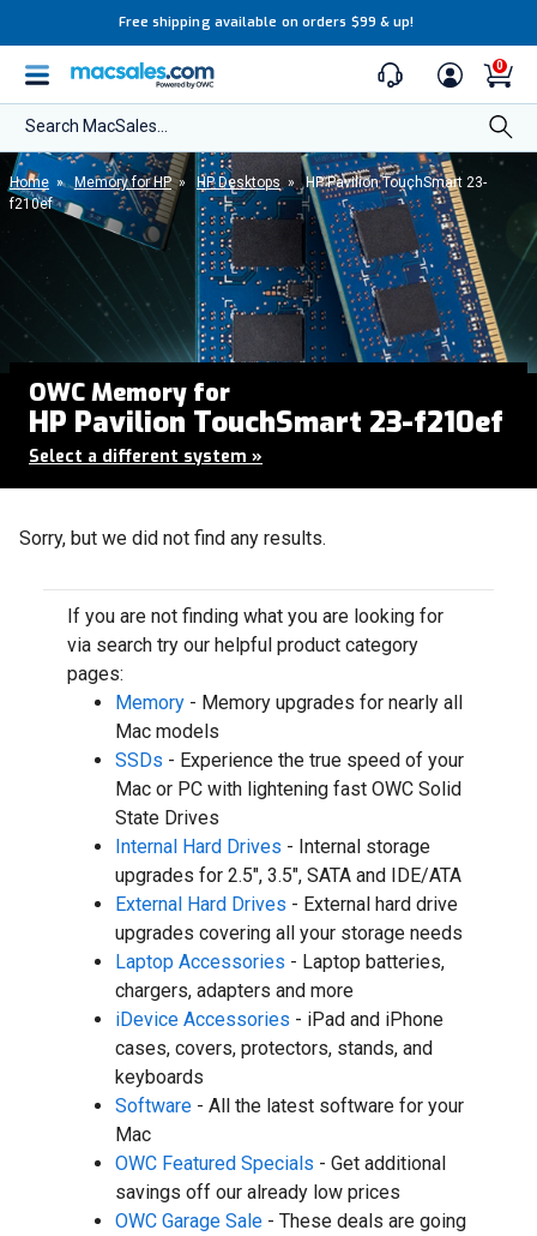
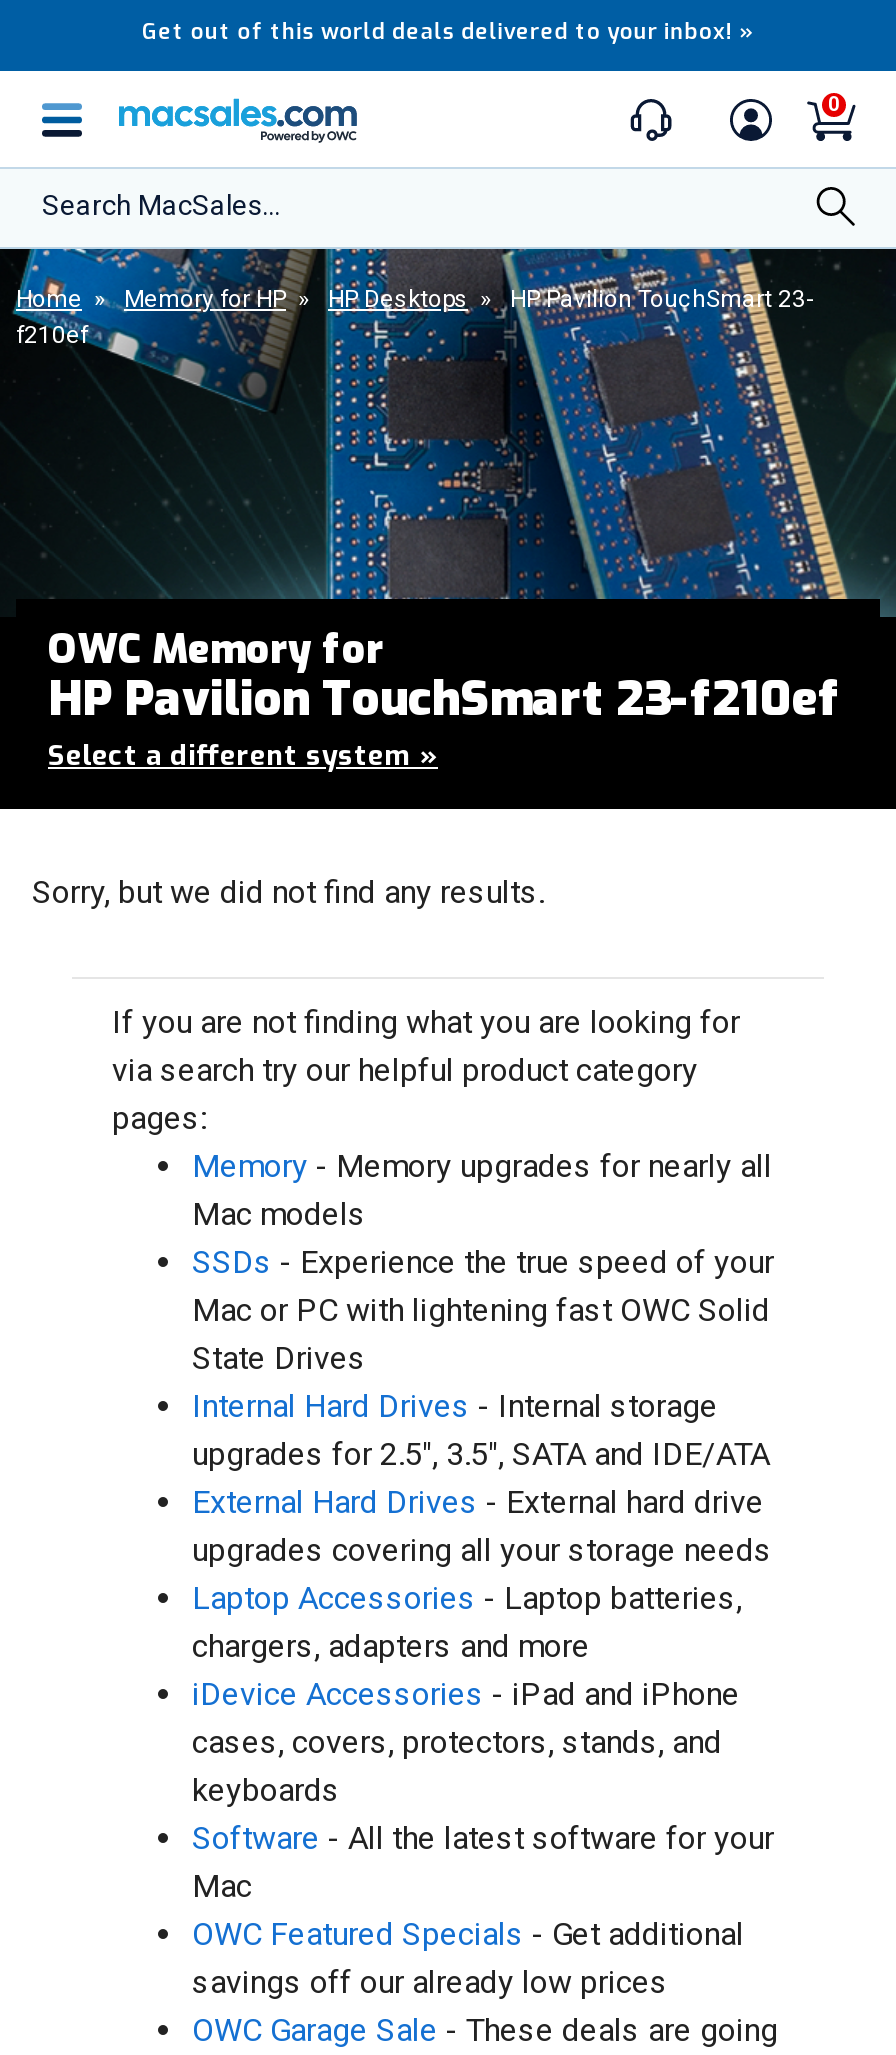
[118,13,414,31] Free shipping available on orders $99 & up! -> [142,17,754,47] Get out of this world deals delivered to your inbox! »

